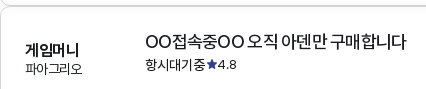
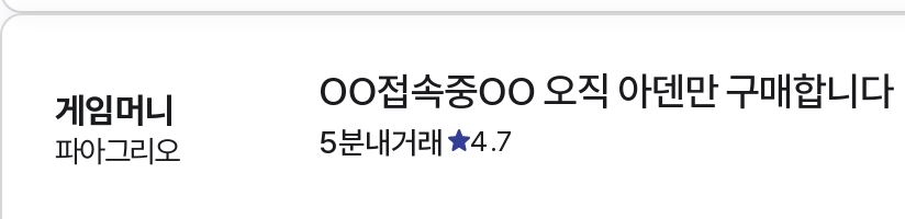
[145,56,237,72] 항시대기중 | 4.8 -> [319,124,514,159] 5분내거래 | 4.7

